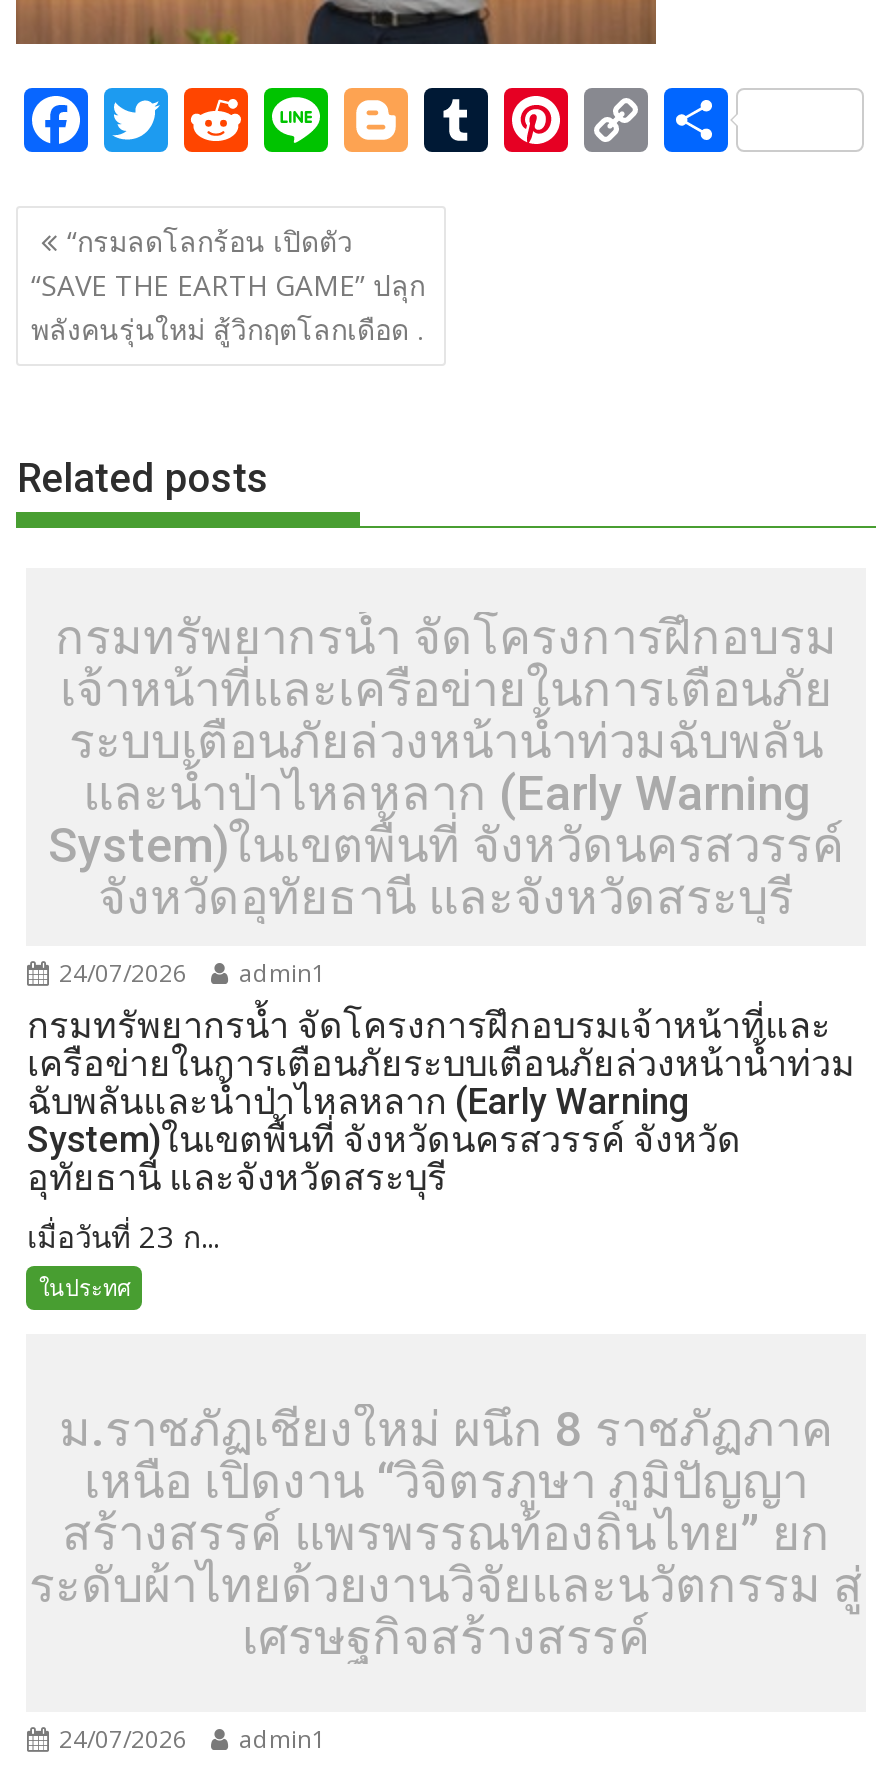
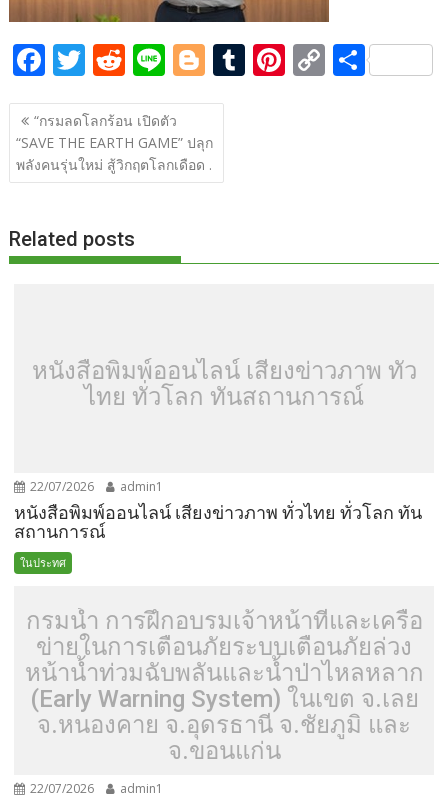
[48,609,844,925] กรมทรัพยากรน้ำ จัดโครงการฝึกอบรม | เจ้าหน้าที่และเครือข่ายในการเตือนภัย | ระบบเตือนภัยล่วงหน้าน้ำท่วมฉับพลัน | และน้ำป่าไหลหลาก (Early Warning | System)ในเขตพื้นที่ จังหวัดนครสวรรค์ | จังหวัดอุทัยธานี และจังหวัดสระบุรี -> [31,357,416,411] หนังสือพิมพ์ออนไลน์ เสียงข่าวภาพ ทั่ว | ไทย ทั่วโลก ทันสถานการณ์
[53,956,325,990] 24/07/2026 admin1 -> [27,478,163,495] 22/07/2026 admin1
[27,1004,855,1256] กรมทรัพยากรน้ำ จัดโครงการฝึกอบรมเจ้าหน้าที่และ | เครือข่ายในการเตือนภัยระบบเตือนภัยล่วงหน้าน้ำท่วม | ฉับพลันและน้ำป่าไหลหลาก (Early Warning | System)ในเขตพื้นที่ จังหวัดนครสวรรค์ จังหวัด | อุทัยธานี และจังหวัดสระบุรี | เมื่อวันที่ 23 ก... -> [14,502,422,542] หนังสือพิมพ์ออนไลน์ เสียงข่าวภาพ ทั่วไทย ทั่วโลก ทัน | สถานการณ์
[29,1401,863,1665] ม.ราชภัฏเชียงใหม่ ผนึก 8 ราชภัฏภาค | เหนือ เปิดงาน “วิจิตรภูษา ภูมิปัญญา | สร้างสรรค์ แพรพรรณท้องถิ่นไทย” ยก | ระดับผ้าไทยด้วยงานวิจัยและนวัตกรรม สู่ | เศรษฐกิจสร้างสรรค์ -> [24,607,423,765] กรมน้ำ การฝึกอบรมเจ้าหน้าที่และเครือ | ข่ายในการเตือนภัยระบบเตือนภัยล่วง | หน้าน้ำท่วมฉับพลันและน้ำป่าไหลหลาก | (Early Warning System) ในเขต จ.เลย | จ.หนองคาย จ.อุดรธานี จ.ชัยภูมิ และ | จ.ขอนแก่น
[53,1722,325,1756] 24/07/2026 admin1 -> [27,780,163,797] 22/07/2026 admin1

